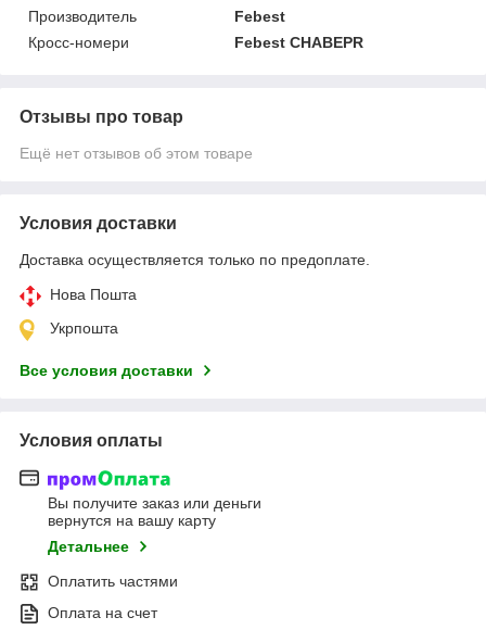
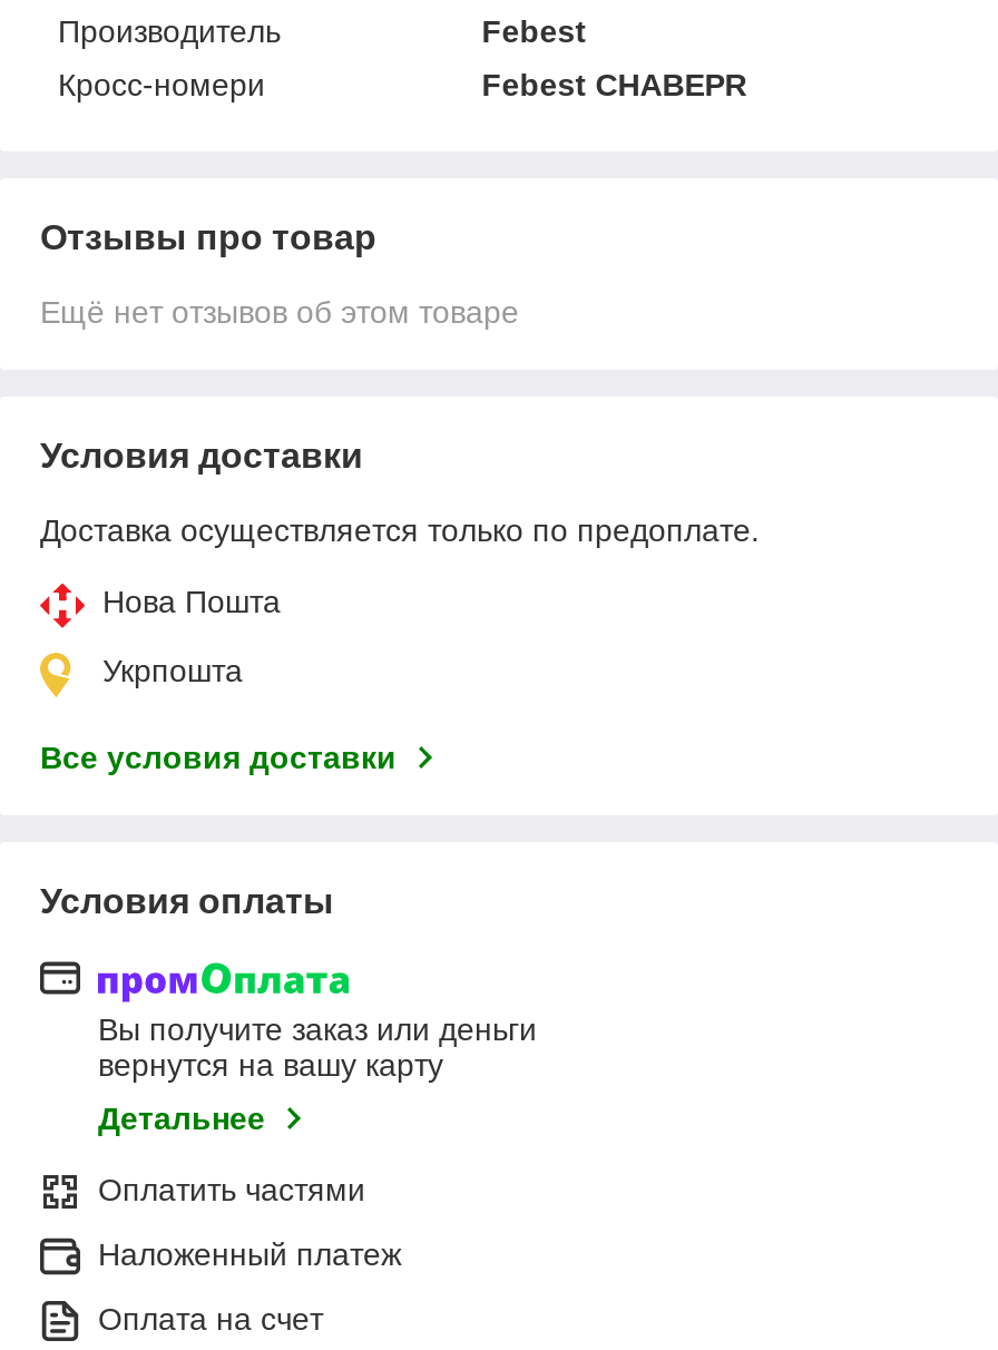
none -> [98,1237,401,1272] Наложенный платеж

